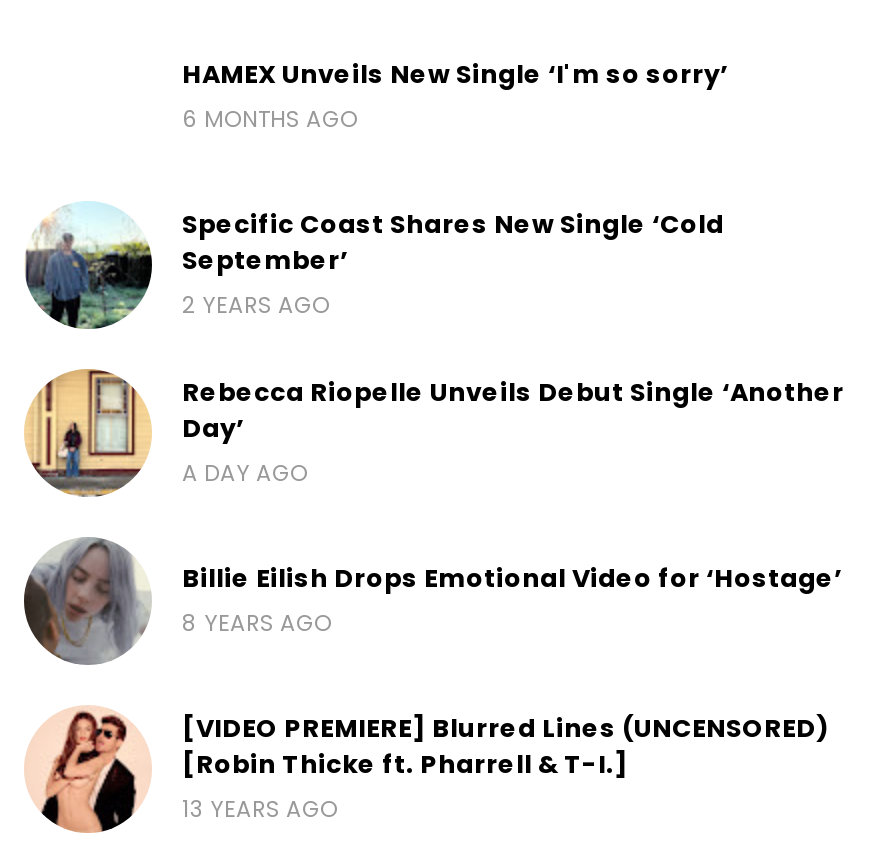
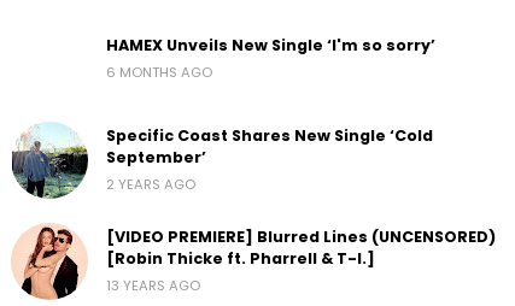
[26,369,844,638] [image] | Rebecca Riopelle Unveils Debut Single ‘Another | Day’ | A DAY AGO | Billie Eilish Drops Emotional Video for ‘Hostage’ | 8 YEARS AGO -> none
[22,537,152,665] [image] -> none

